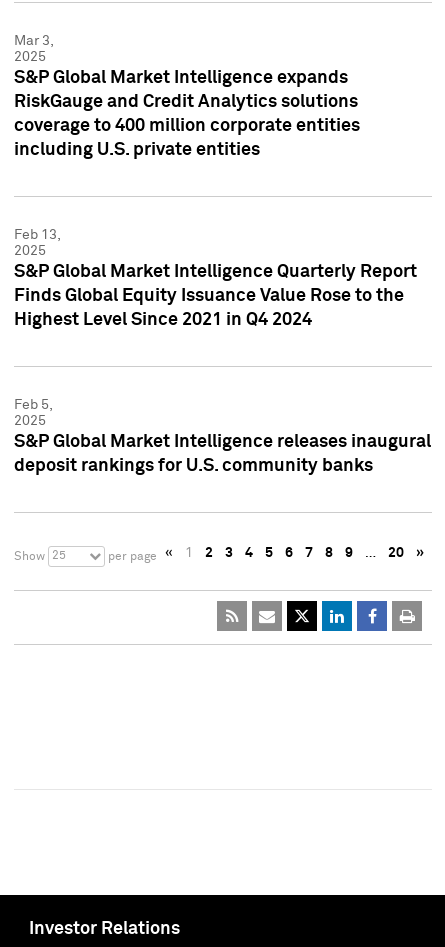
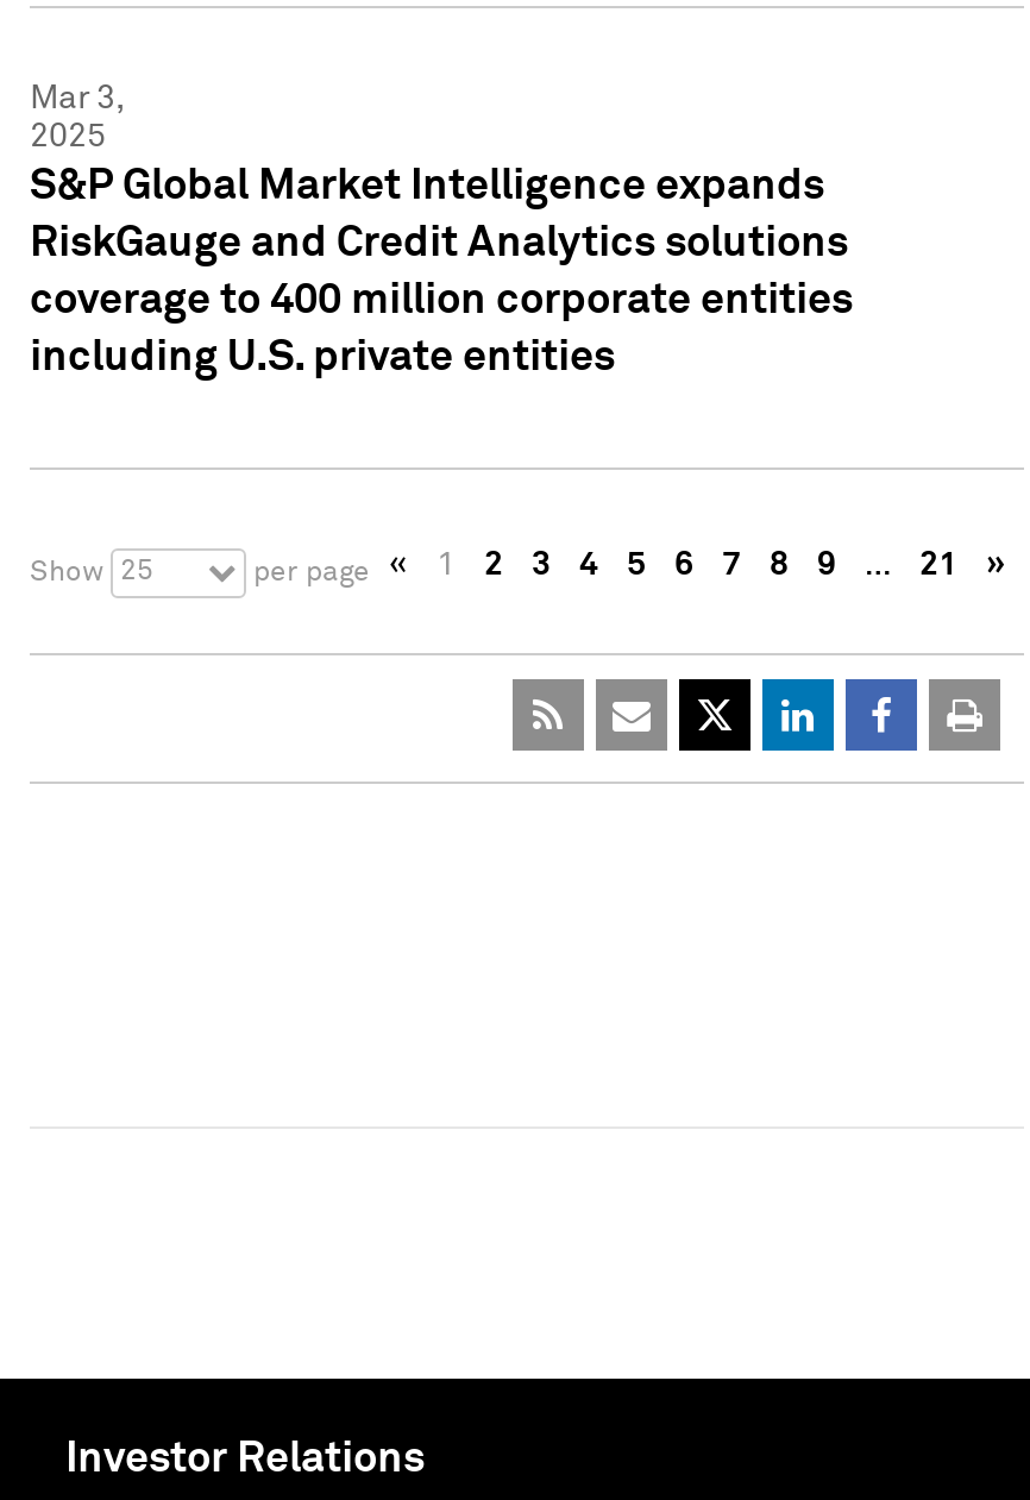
[14,228,417,329] Feb 13, | 2025 | S&P Global Market Intelligence Quarterly Report | Finds Global Equity Issuance Value Rose to the | Highest Level Since 2021 in Q4 2024 -> none
[14,398,431,475] Feb 5, | 2025 | S&P Global Market Intelligence releases inaugural | deposit rankings for U.S. community banks -> none
[388,546,404,560] 20 -> [919,548,957,581] 21

